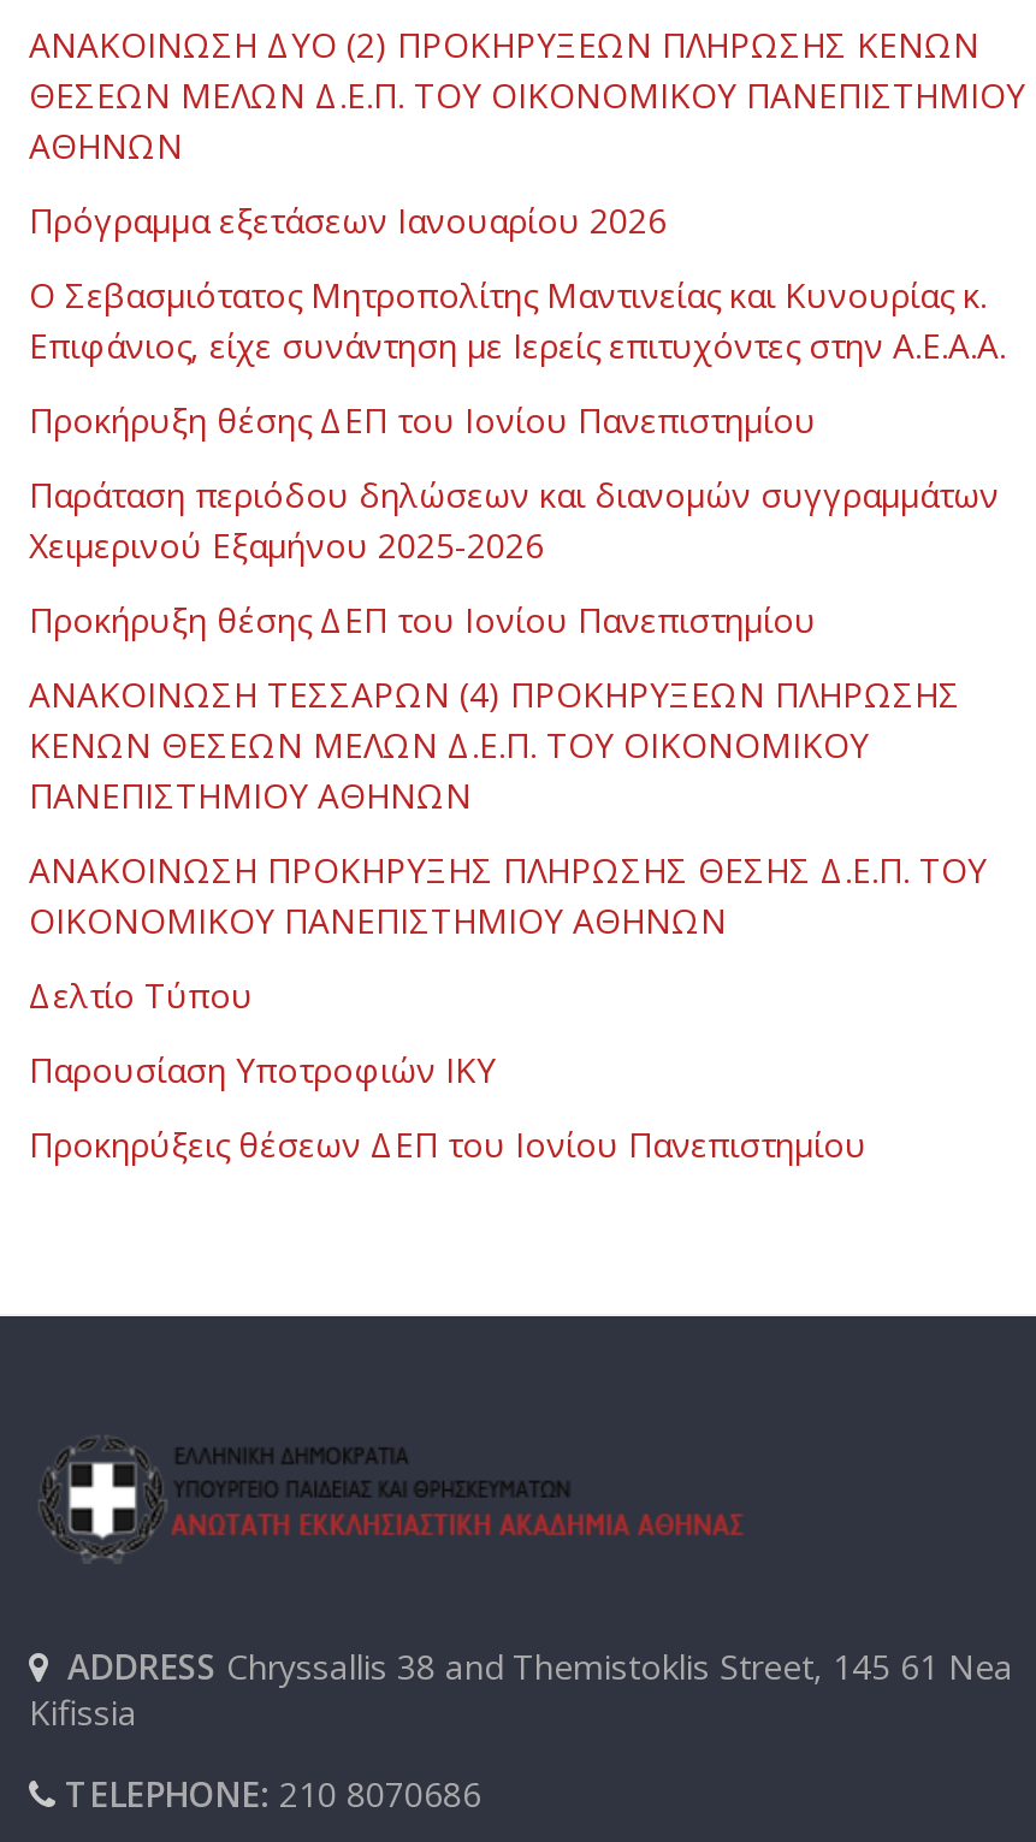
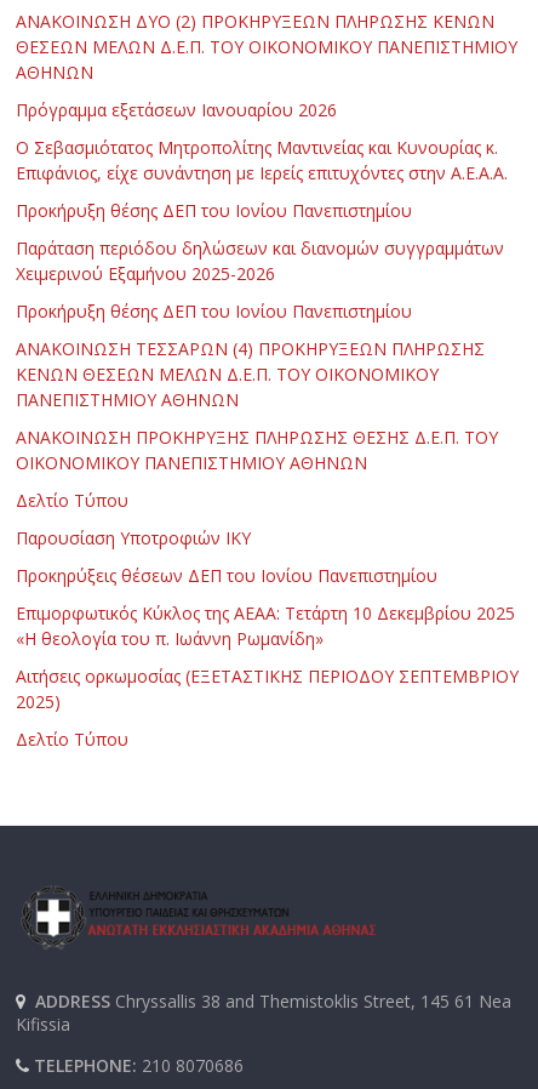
none -> [16,602,519,751] Επιμορφωτικός Κύκλος της ΑΕΑΑ: Τετάρτη 10 Δεκεμβρίου 2025 | «Η θεολογία του π. Ιωάννη Ρωμανίδη» | Αιτήσεις ορκωμοσίας (ΕΞΕΤΑΣΤΙΚΗΣ ΠΕΡΙΟΔΟΥ ΣΕΠΤΕΜΒΡΙΟΥ | 2025) | Δελτίο Τύπου

